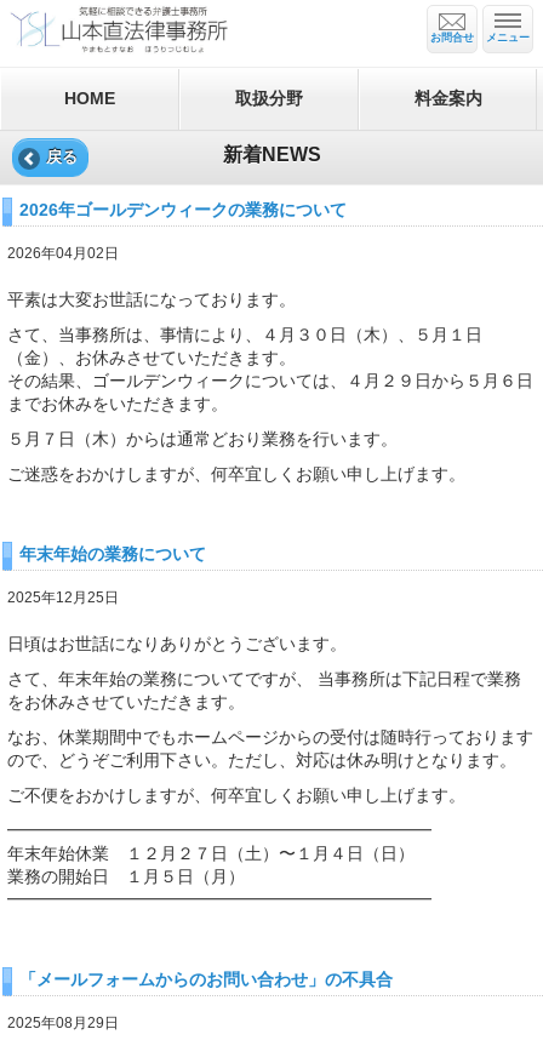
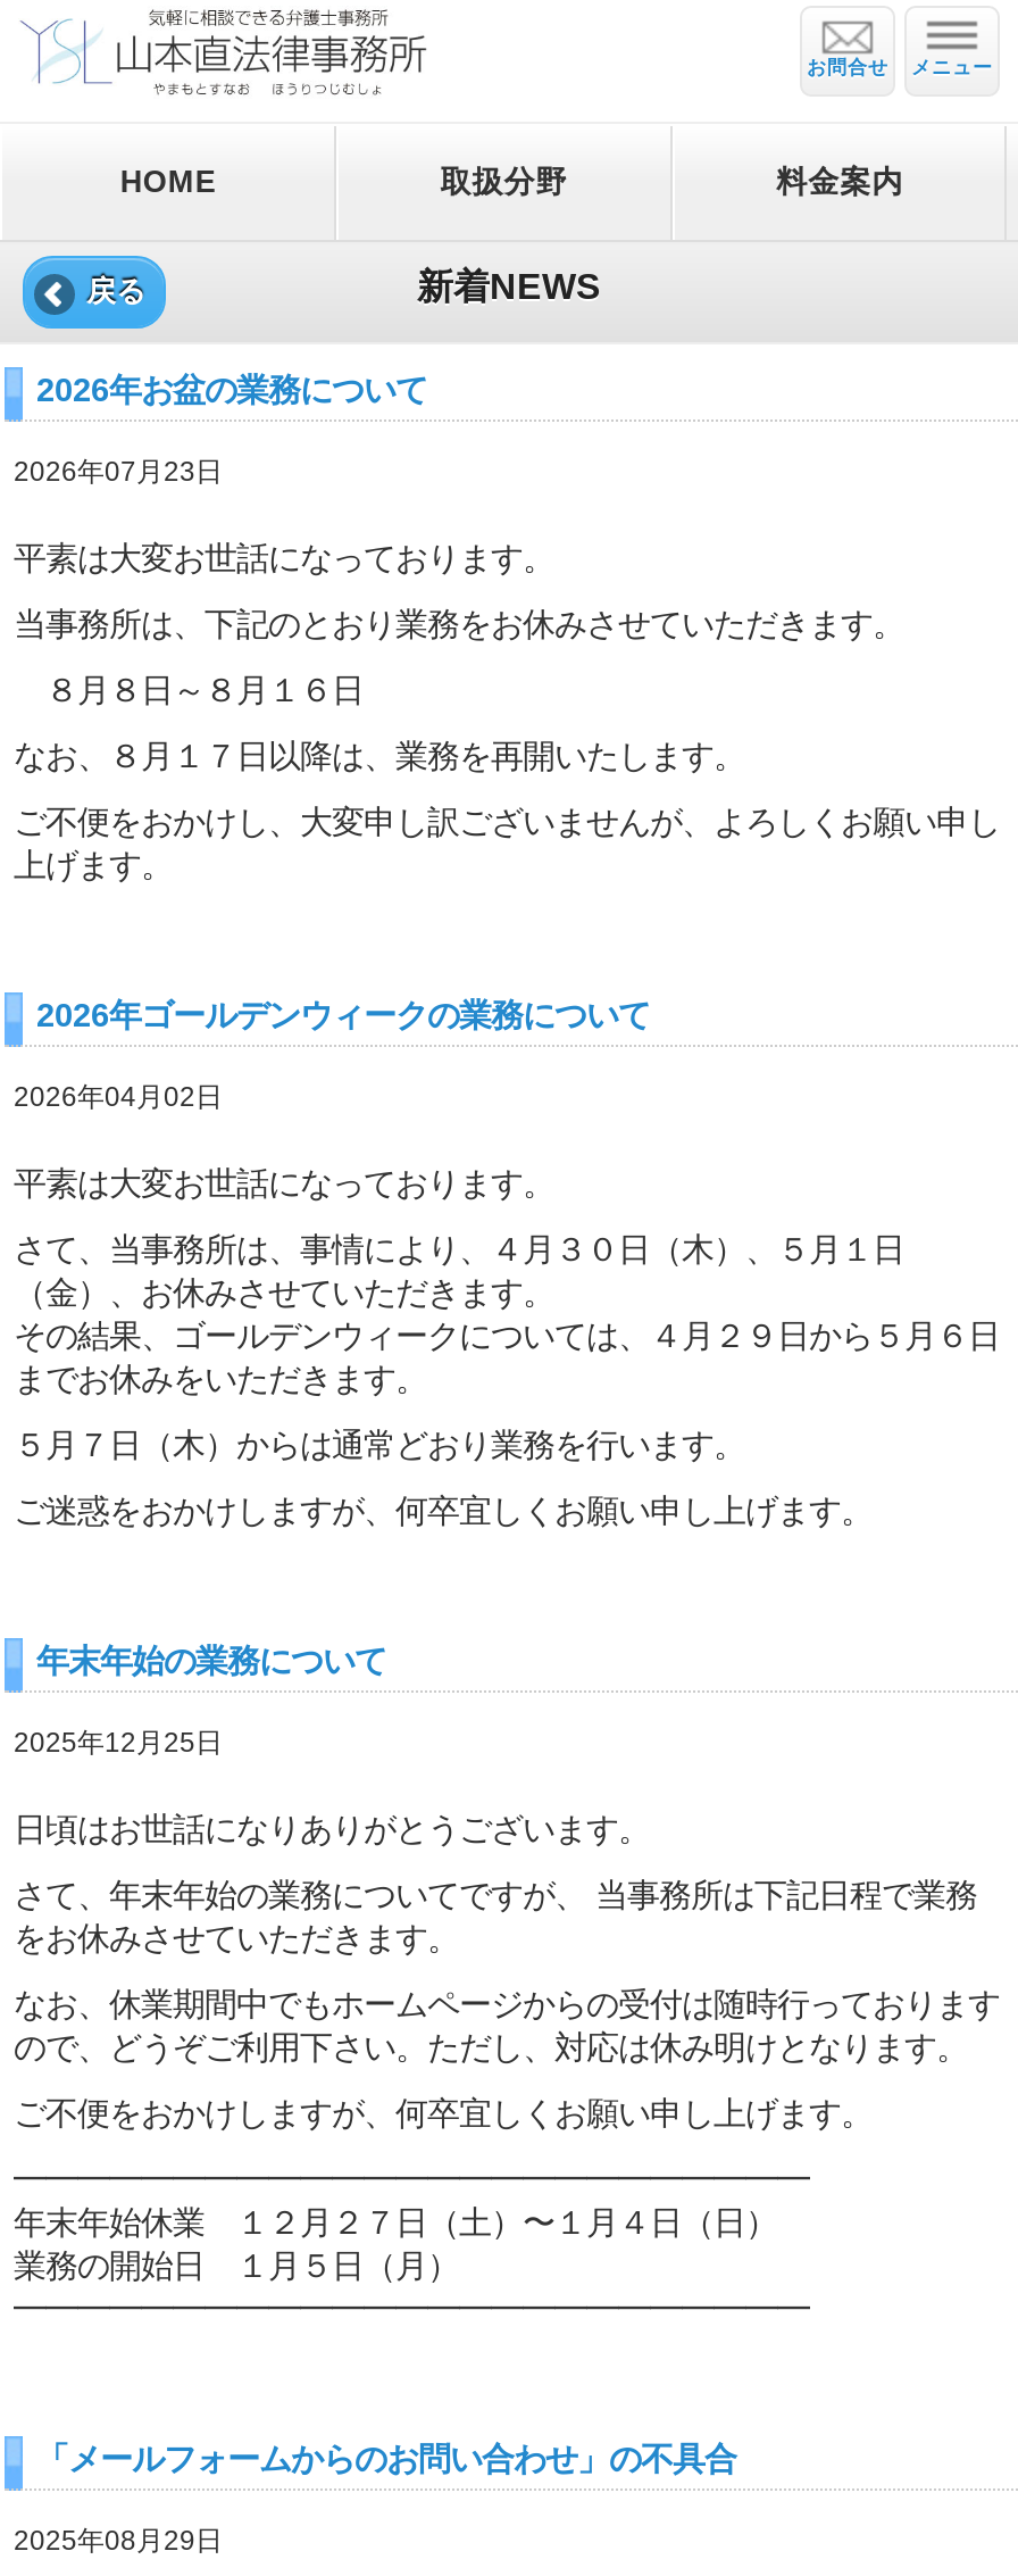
none -> [14,372,1000,883] 2026年お盆の業務について | 2026年07月23日 | 平素は大変お世話になっております。 | 当事務所は、下記のとおり業務をお休みさせていただきます。 | ８月８日～８月１６日 | なお、８月１７日以降は、業務を再開いたします。 | ご不便をおかけし、大変申し訳ございませんが、よろしくお願い申し | 上げます。

